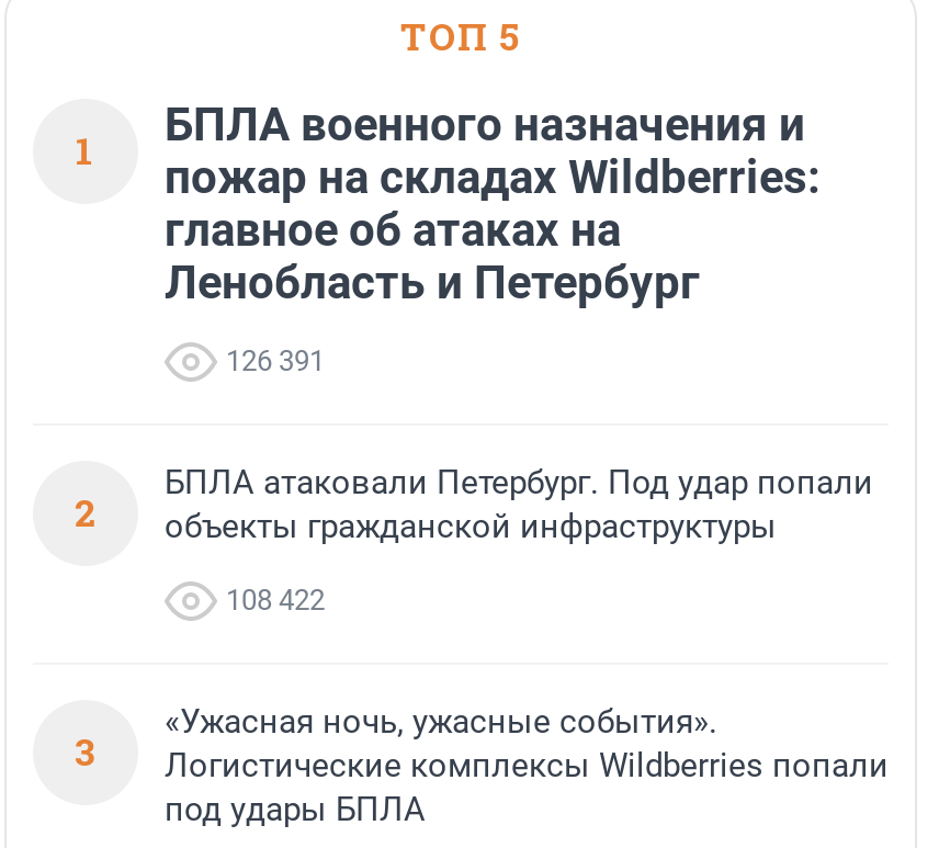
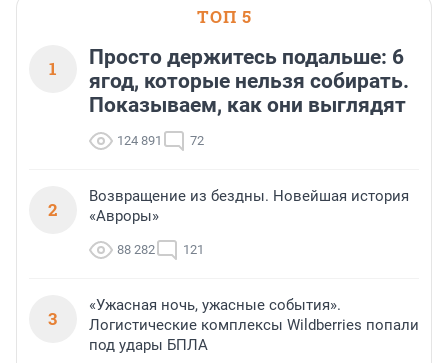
[165,99,821,310] БПЛА военного назначения и | пожар на складах Wildberries: | главное об атаках на | Ленобласть и Петербург -> [89,45,409,117] Просто держитесь подальше: 6 | ягод, которые нельзя собирать. | Показываем, как они выглядят
[226,345,325,378] 126 391 -> [117,133,204,148] 124 891 | 72
[165,463,873,547] БПЛА атаковали Петербург. Под удар попали | объекты гражданской инфраструктуры -> [89,187,409,225] Возвращение из бездны. Новейшая история | «Авроры»
[226,584,325,617] 108 422 -> [117,242,204,257] 88 282 | 121

